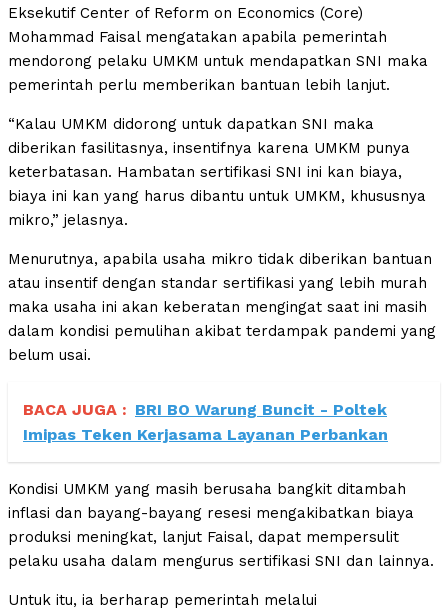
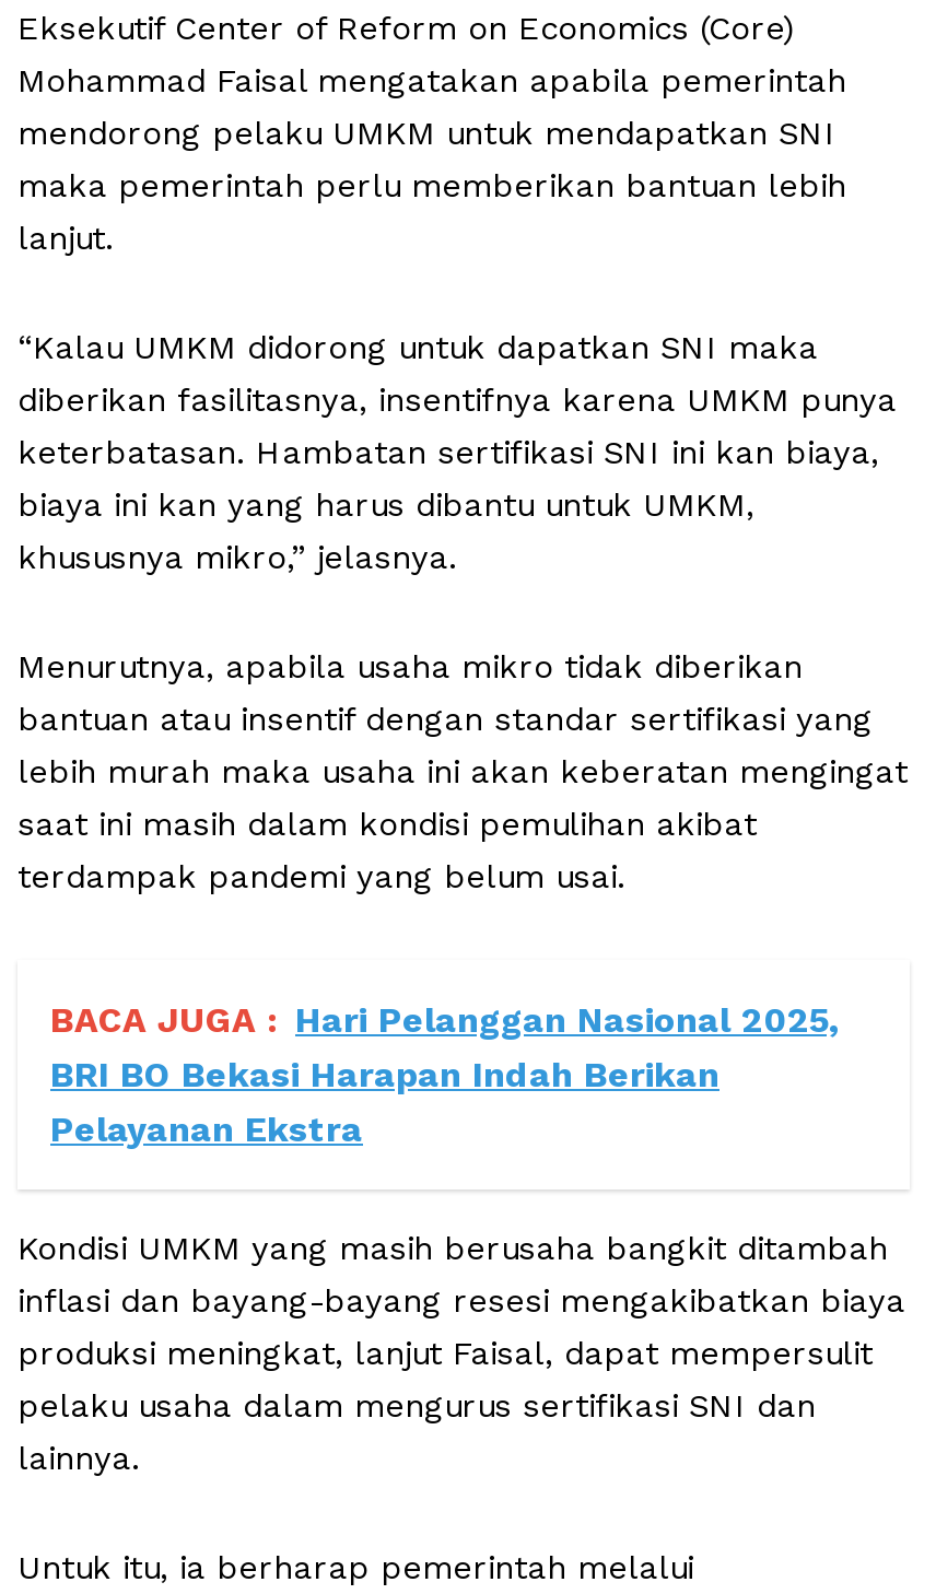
[23,400,388,444] BACA JUGA : BRI BO Warung Buncit - Poltek | Imipas Teken Kerjasama Layanan Perbankan -> [50,999,838,1150] BACA JUGA : Hari Pelanggan Nasional 2025, | BRI BO Bekasi Harapan Indah Berikan | Pelayanan Ekstra

